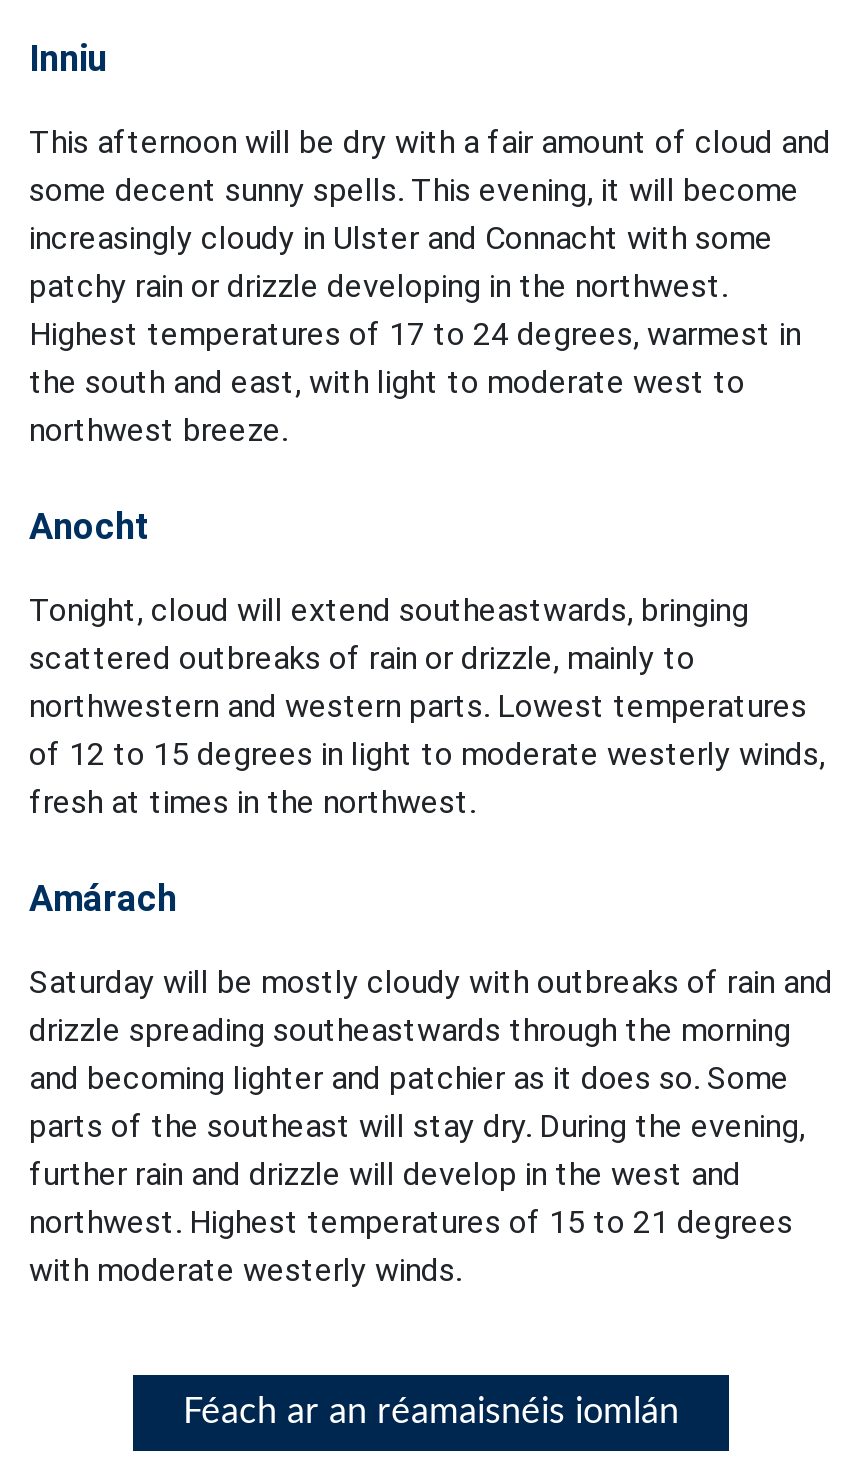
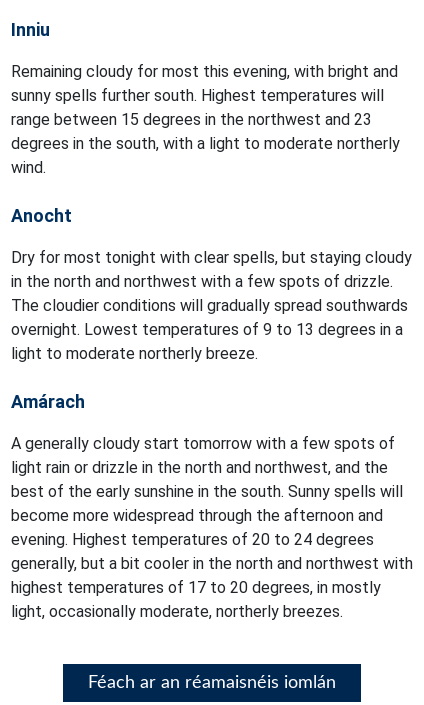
[29,124,831,450] This afternoon will be dry with a fair amount of cloud and | some decent sunny spells. This evening, it will become | increasingly cloudy in Ulster and Connacht with some | patchy rain or drizzle developing in the northwest. | Highest temperatures of 17 to 24 degrees, warmest in | the south and east, with light to moderate west to | northwest breeze. -> [11,62,400,177] Remaining cloudy for most this evening, with bright and | sunny spells further south. Highest temperatures will | range between 15 degrees in the northwest and 23 | degrees in the south, with a light to moderate northerly | wind.
moved [29,506,151,548] -> [11,205,72,226]: Anocht
[29,592,825,822] Tonight, cloud will extend southeastwards, bringing | scattered outbreaks of rain or drizzle, mainly to | northwestern and western parts. Lowest temperatures | of 12 to 15 degrees in light to moderate westerly winds, | fresh at times in the northwest. -> [11,248,412,363] Dry for most tonight with clear spells, but staying cloudy | in the north and northwest with a few spots of drizzle. | The cloudier conditions will gradually spread southwards | overnight. Lowest temperatures of 9 to 13 degrees in a | light to moderate northerly breeze.
moved [29,878,177,920] -> [11,391,85,412]: Amárach
[29,964,833,1290] Saturday will be mostly cloudy with outbreaks of rain and | drizzle spreading southeastwards through the morning | and becoming lighter and patchier as it does so. Some | parts of the southeast will stay dry. During the evening, | further rain and drizzle will develop in the west and | northwest. Highest temperatures of 15 to 21 degrees | with moderate westerly winds. -> [11,434,413,621] A generally cloudy start tomorrow with a few spots of | light rain or drizzle in the north and northwest, and the | best of the early sunshine in the south. Sunny spells will | become more widespread through the afternoon and | evening. Highest temperatures of 20 to 24 degrees | generally, but a bit cooler in the north and northwest with | highest temperatures of 17 to 20 degrees, in mostly | light, occasionally moderate, northerly breezes.

